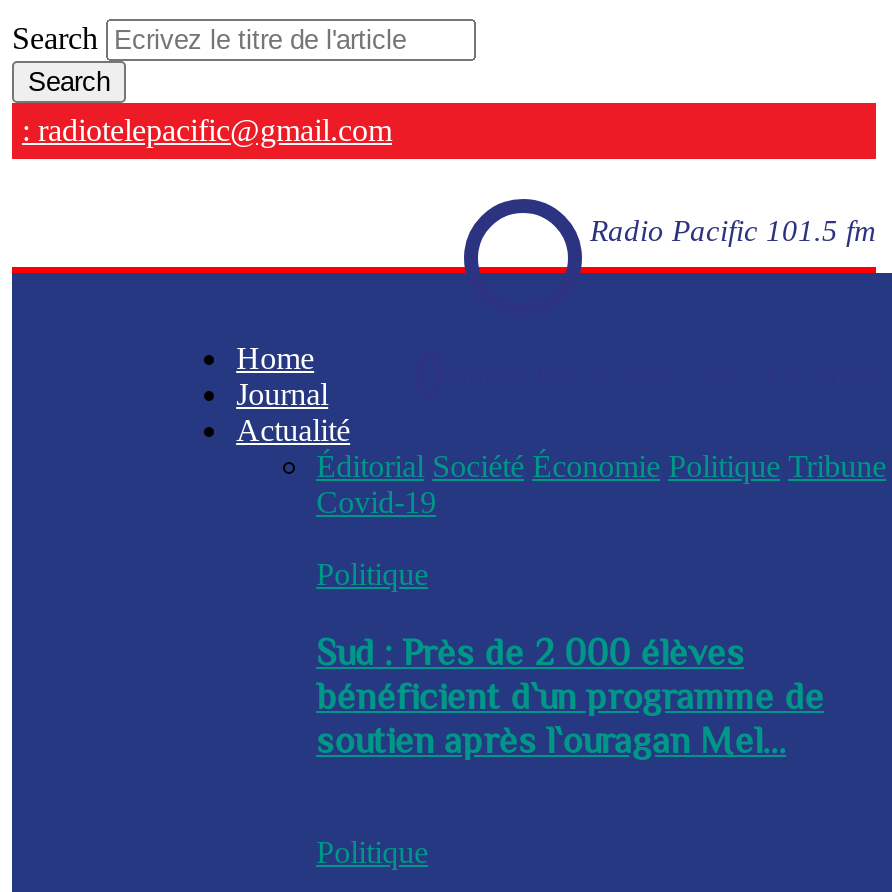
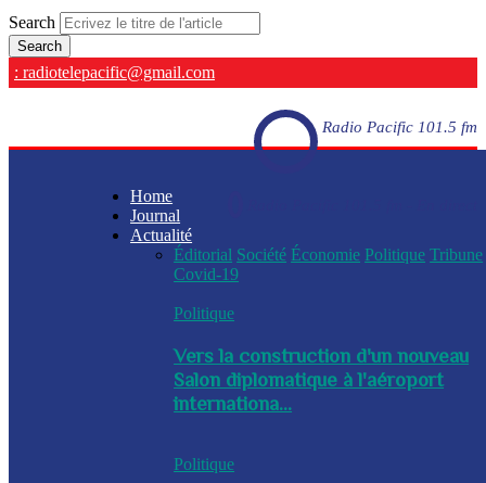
[316,630,824,760] Sud : Près de 2 000 élèves | bénéficient d`un programme de | soutien après l`ouragan Mel... -> [174,344,469,414] Vers la construction d'un nouveau | Salon diplomatique à l'aéroport | internationa...

